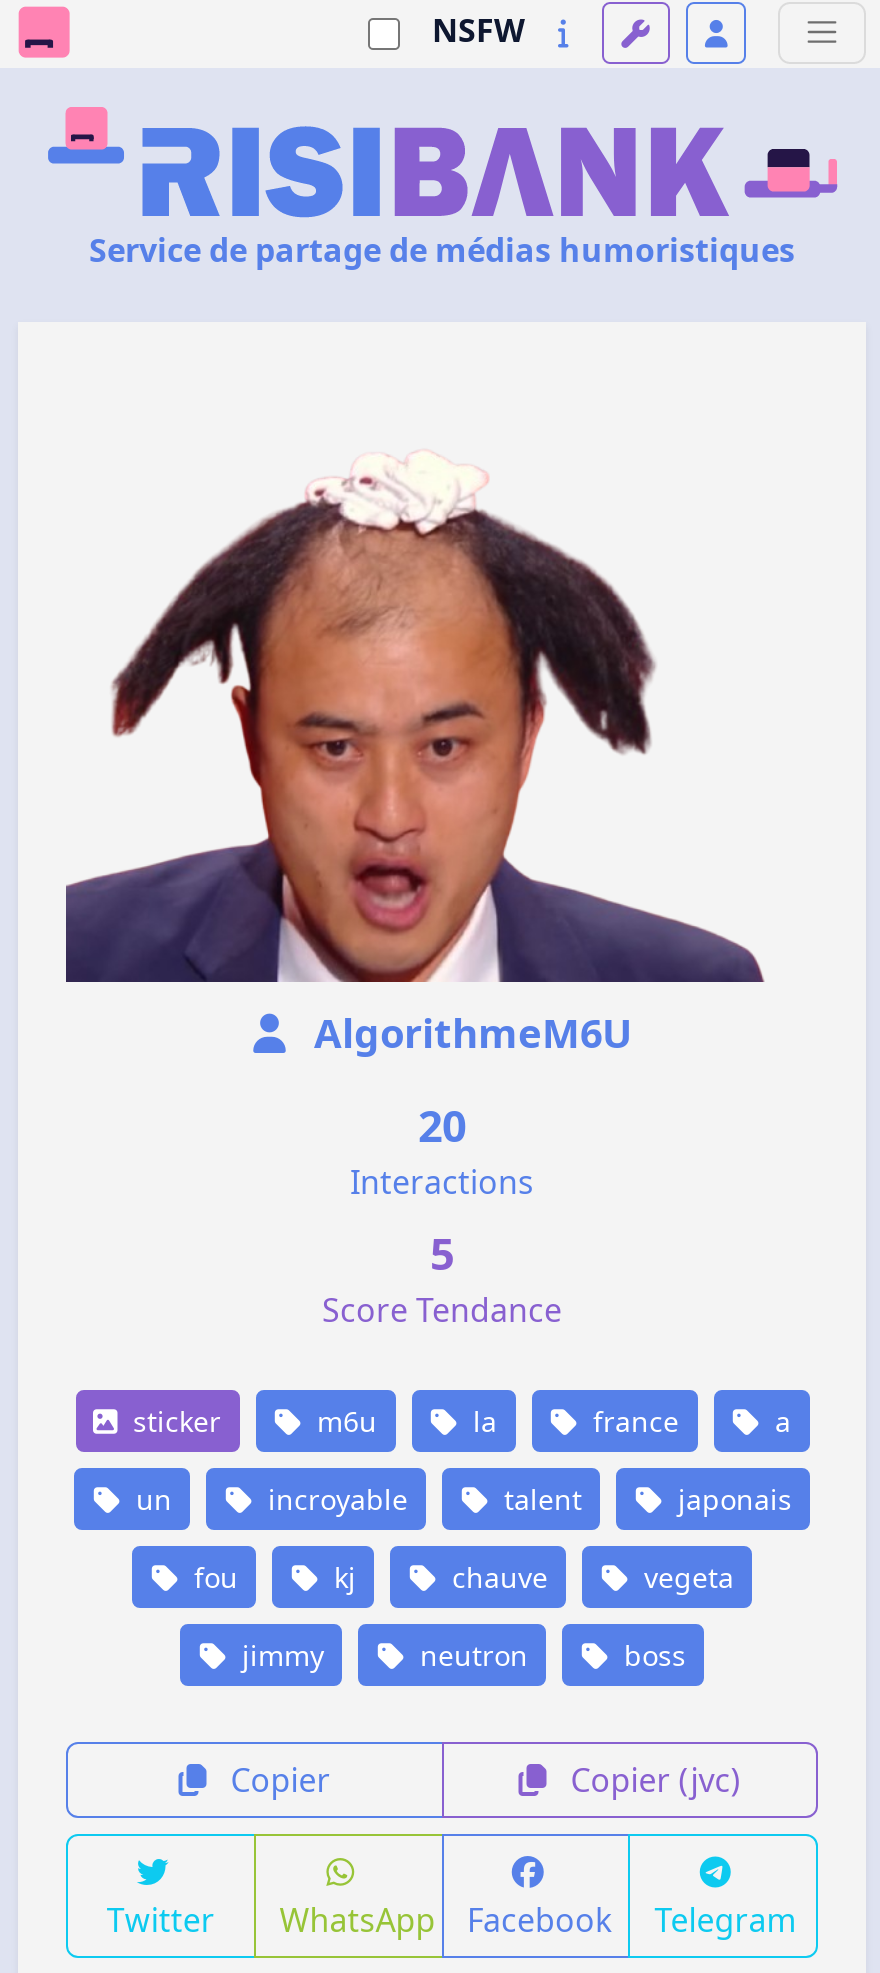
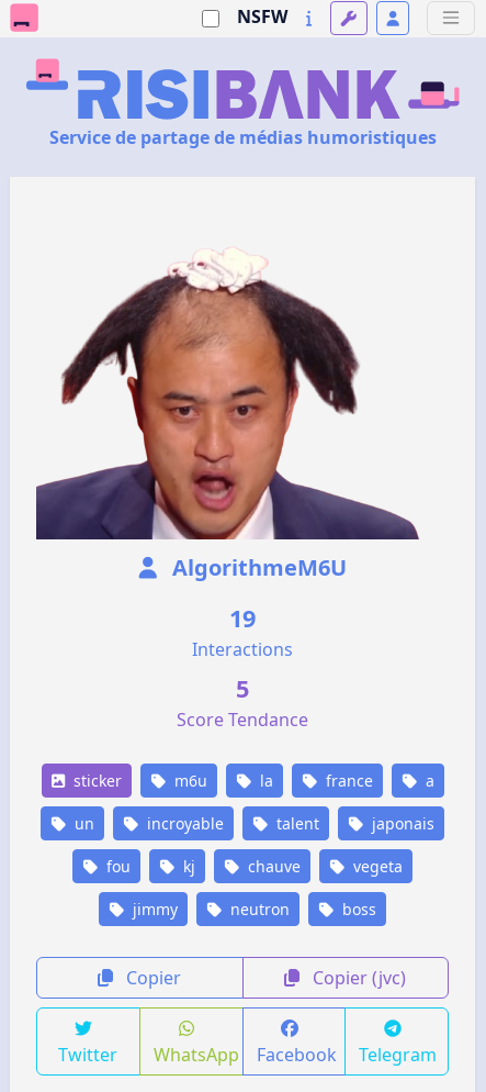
[418,1095,466,1153] 20 -> [229,602,256,634] 19

